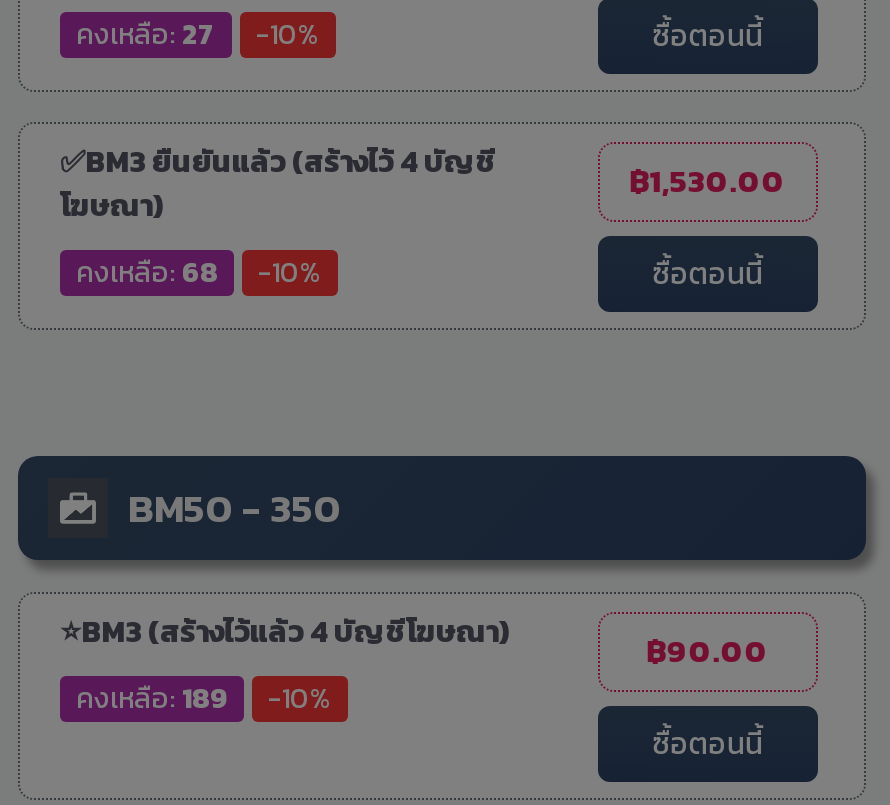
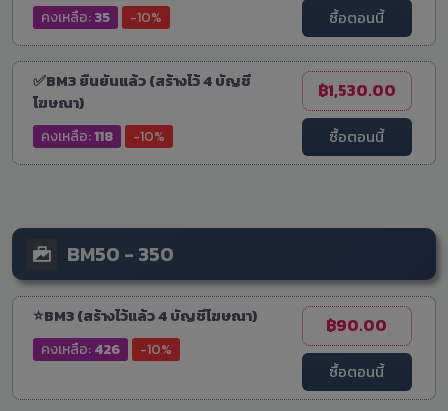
[76,14,216,56] คงเหลือ: 27 -> [41,7,110,28] คงเหลือ: 35
[76,252,218,294] คงเหลือ: 68 -> [41,126,113,147] คงเหลือ: 118
[76,678,228,720] คงเหลือ: 189 -> [41,339,120,360] คงเหลือ: 426

